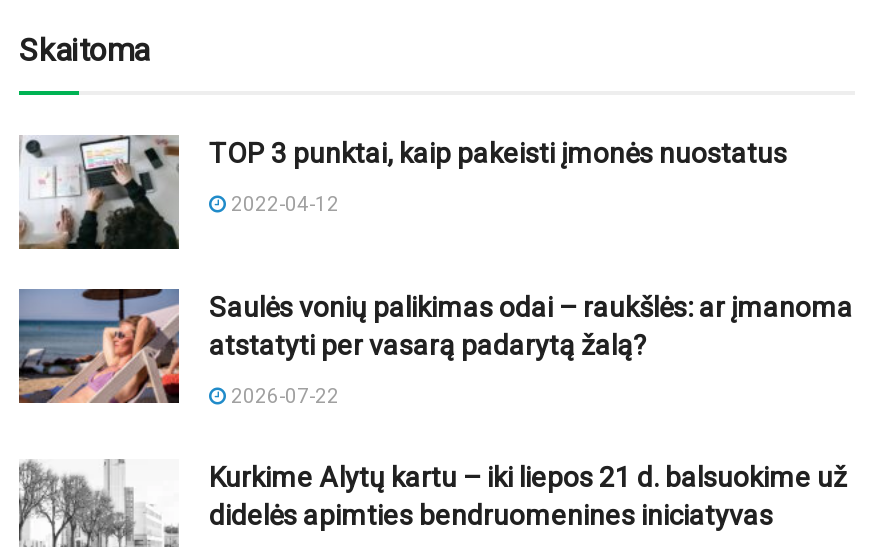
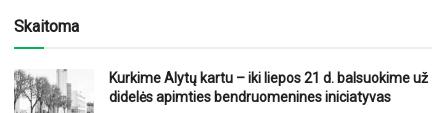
[19,133,853,407] [image] | TOP 3 punktai, kaip pakeisti įmonės nuostatus | 2022-04-12 | Saulės vonių palikimas odai – raukšlės: ar įmanoma | atstatyti per vasarą padarytą žalą? | 2026-07-22 -> none
[17,287,181,419] [image] -> none

